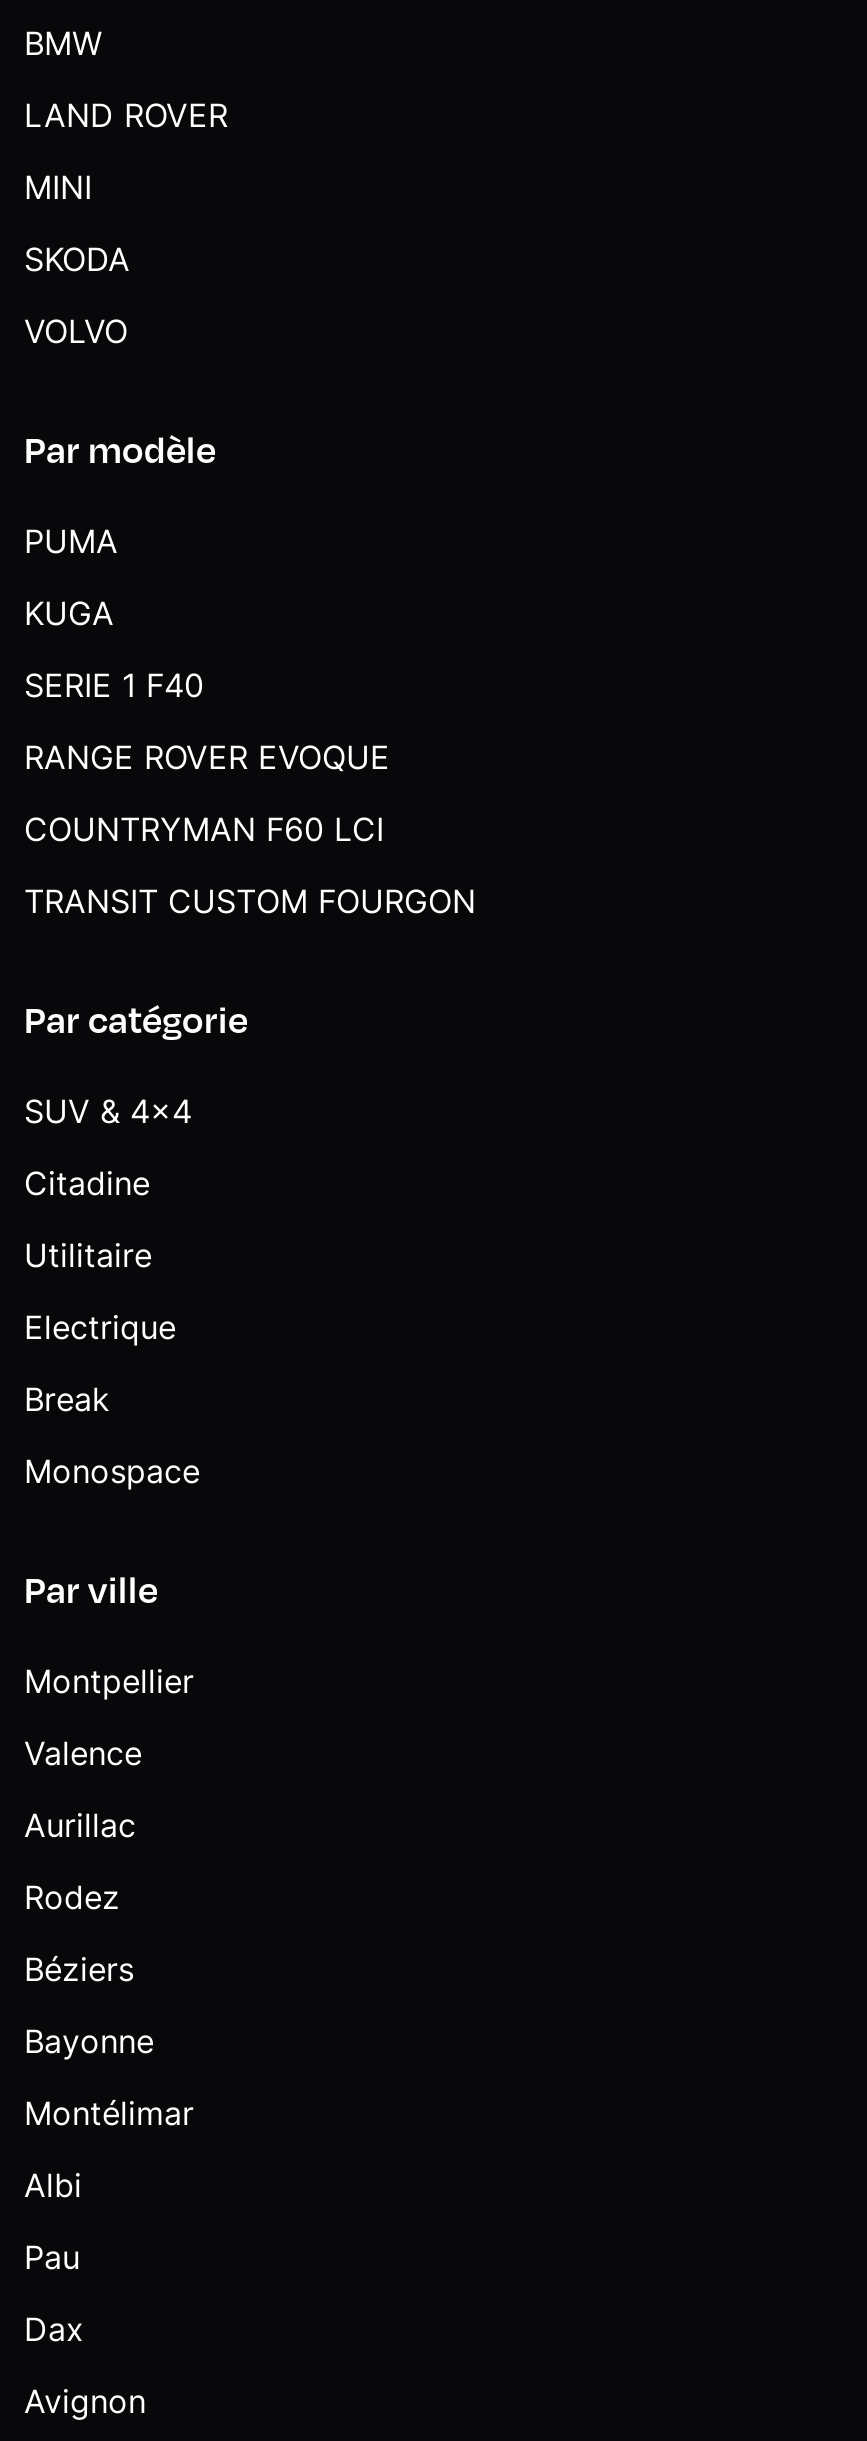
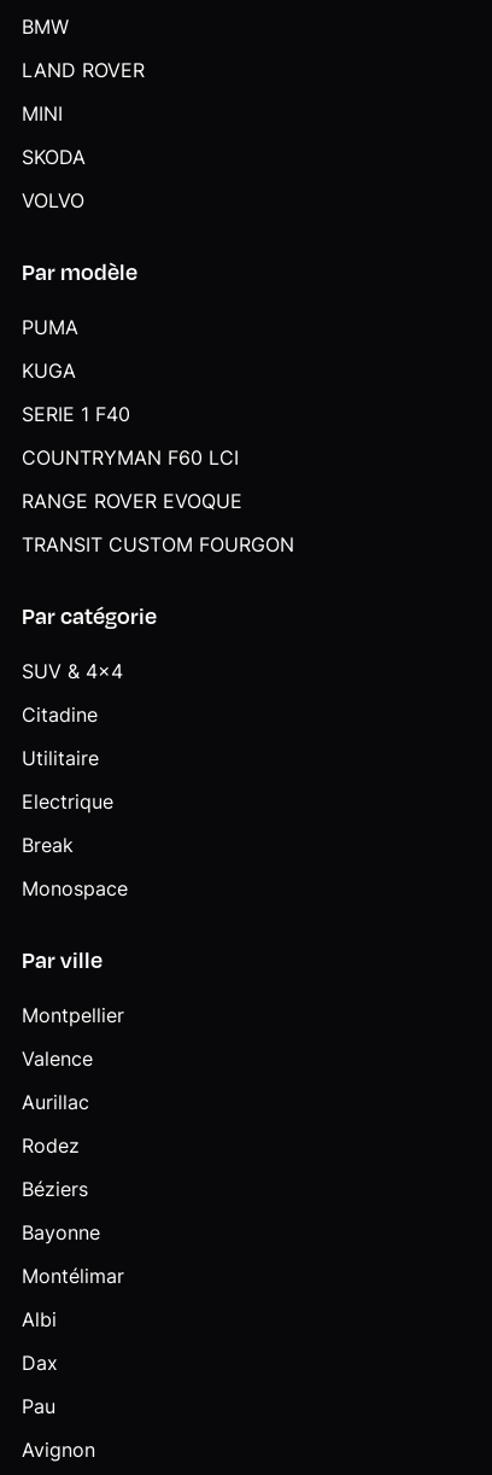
moved [24,738,390,778] -> [22,489,242,513]: RANGE ROVER EVOQUE
moved [24,810,384,850] -> [22,446,239,470]: COUNTRYMAN F60 LCI
moved [24,2238,80,2278] -> [22,1394,55,1419]: Pau
moved [24,2310,84,2350] -> [22,1351,58,1375]: Dax

